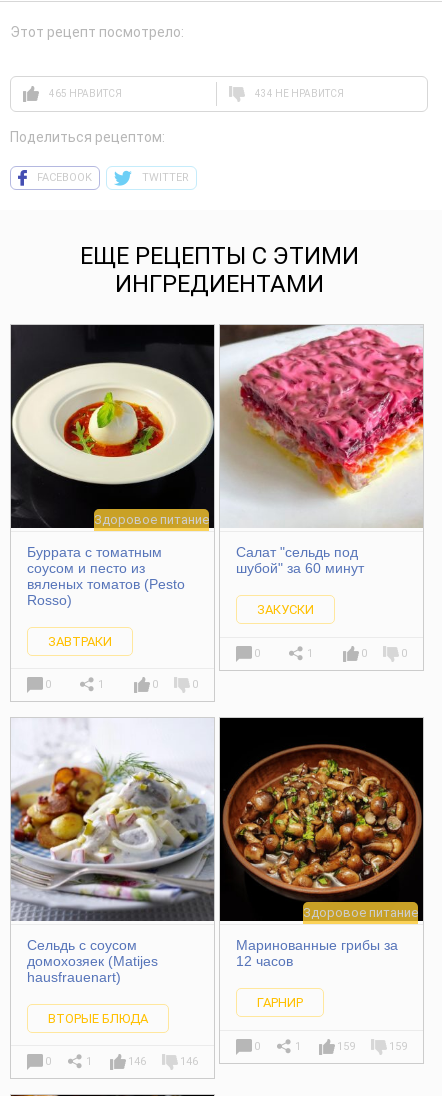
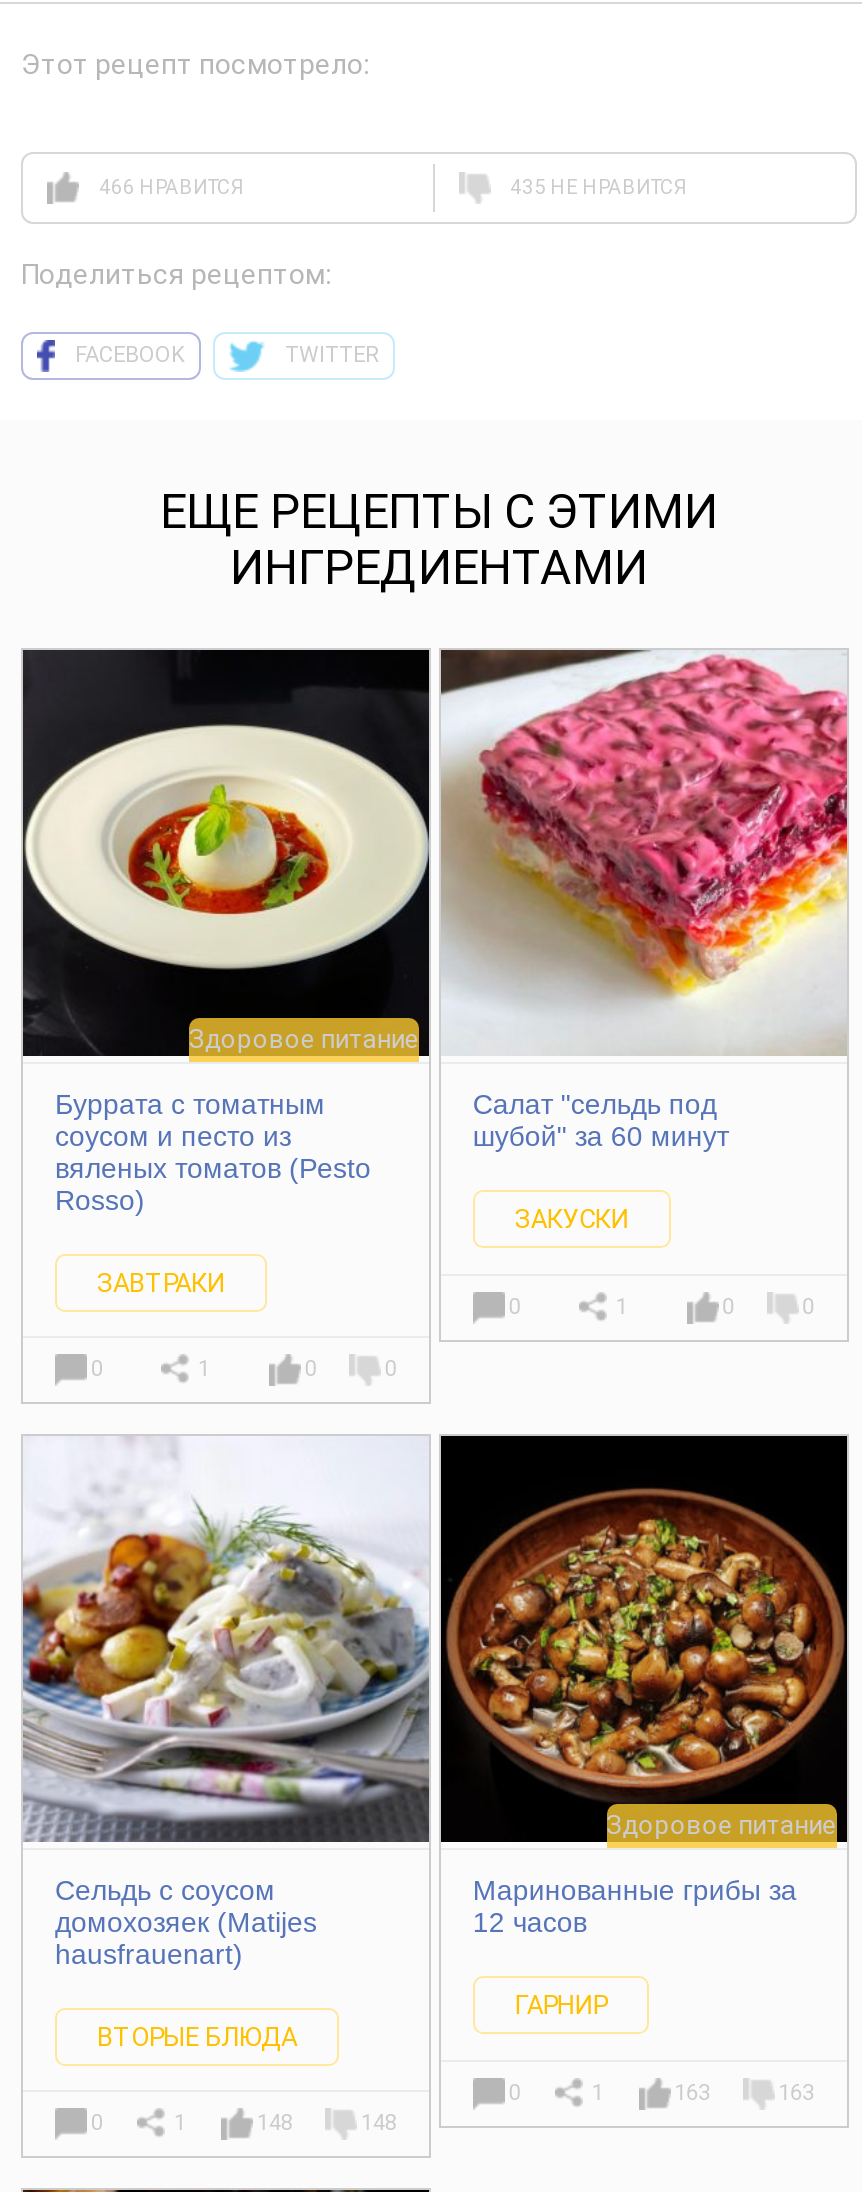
[49,88,122,99] 465 НРАВИТСЯ -> [99,176,245,198] 466 НРАВИТСЯ
[254,88,343,99] 434 НЕ НРАВИТСЯ -> [510,176,688,198] 435 НЕ НРАВИТСЯ
[337,1040,355,1053] 159 -> [674,2080,710,2106] 163
[389,1040,407,1053] 159 -> [778,2080,814,2106] 163
[128,1055,146,1068] 146 -> [257,2110,293,2136] 148
[180,1055,198,1068] 146 -> [361,2110,397,2136] 148

